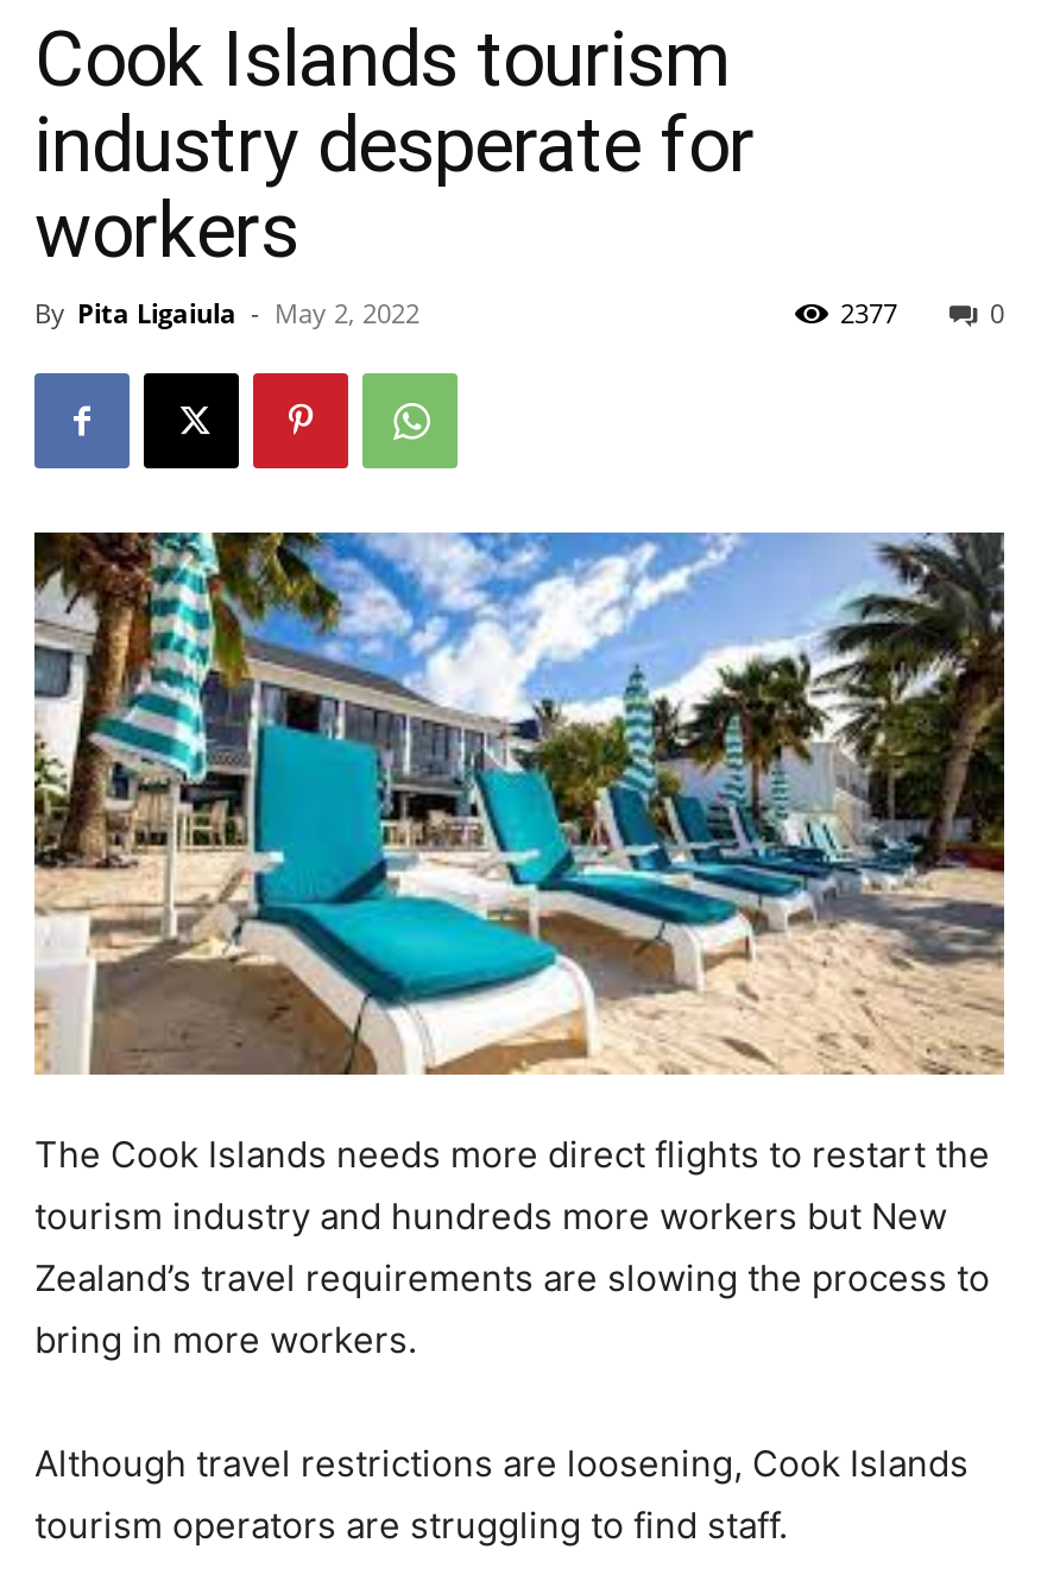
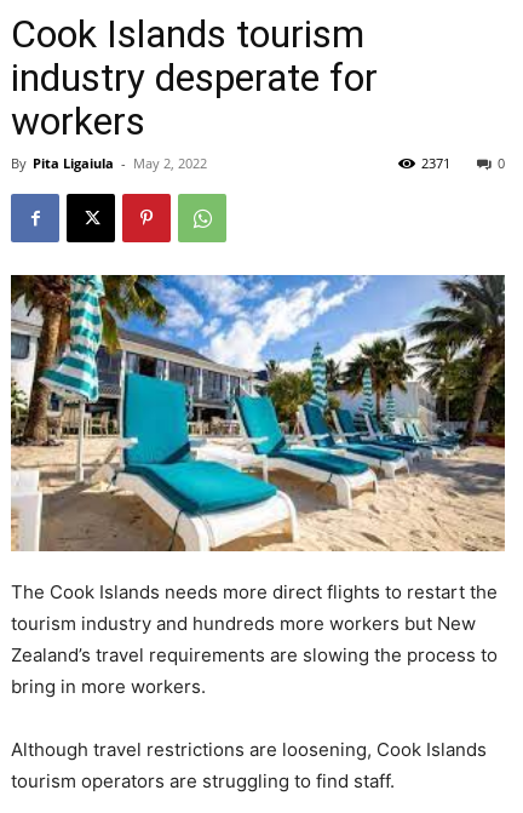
[840,295,897,330] 2377 -> [421,154,450,172] 2371

